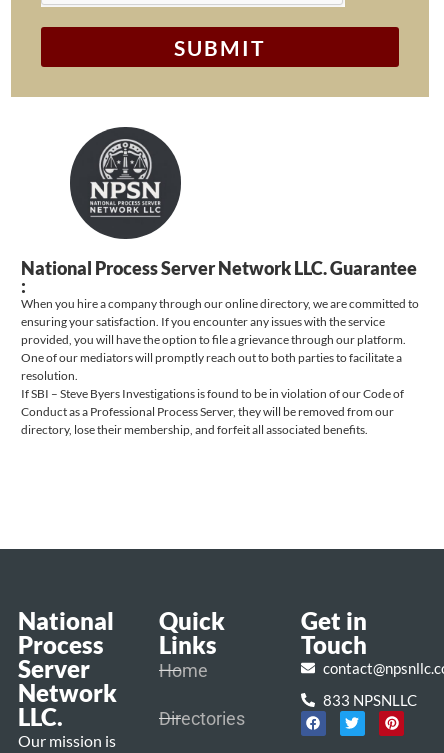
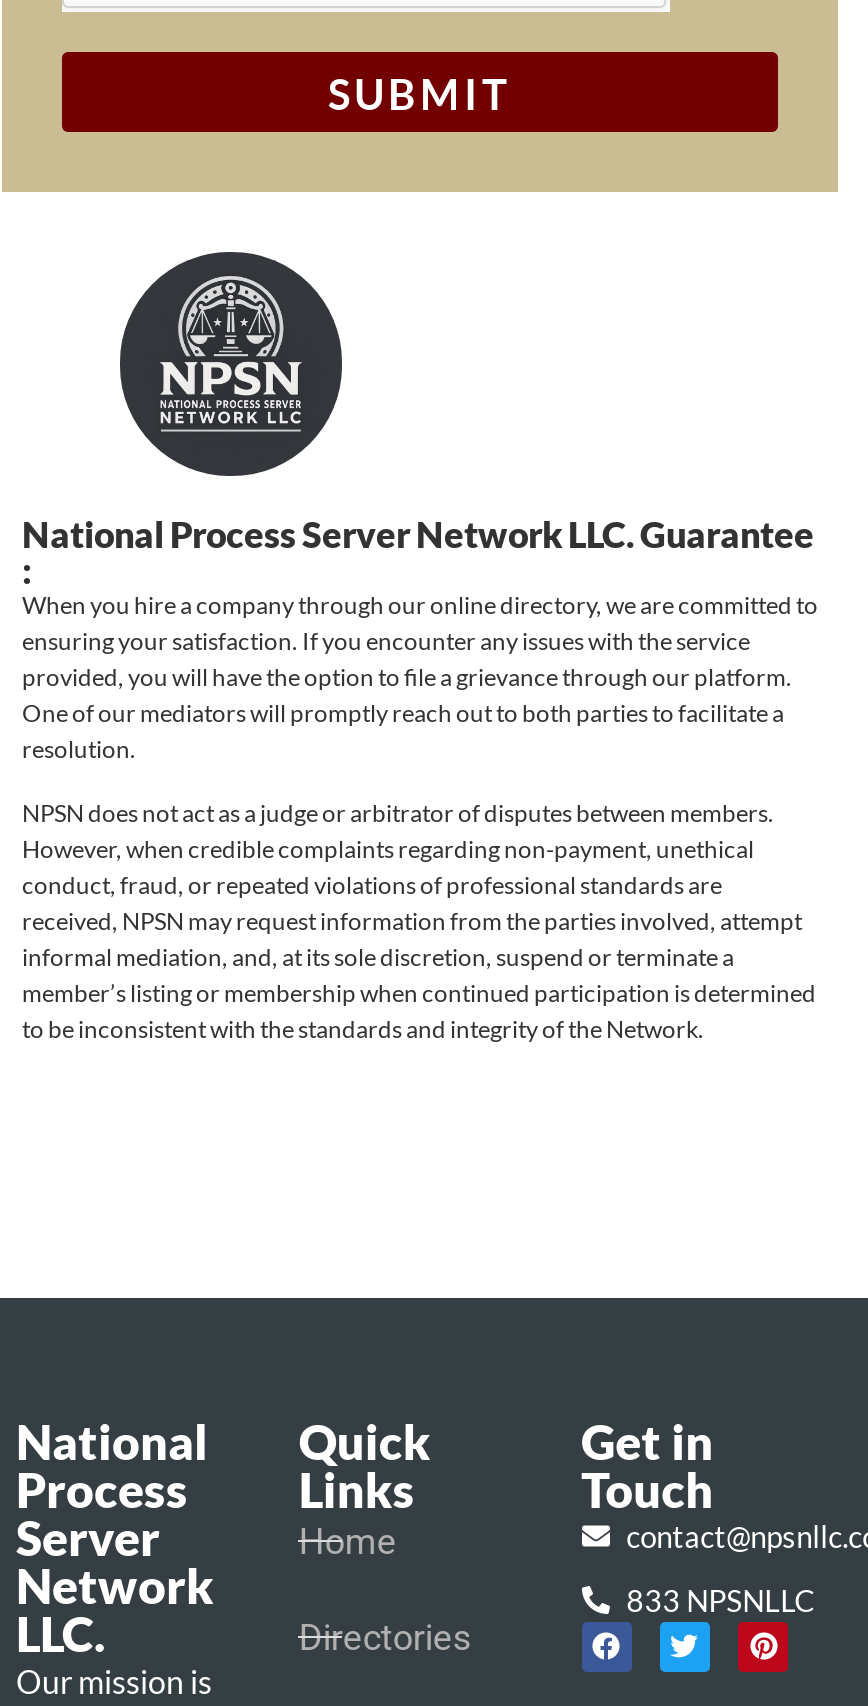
[21,386,404,437] If SBI – Steve Byers Investigations is found to be in violation of our Code of | Conduct as a Professional Process Server, they will be removed from our | directory, lose their membership, and forfeit all associated benefits. -> [22,799,816,1045] NPSN does not act as a judge or arbitrator of disputes between members. | However, when credible complaints regarding non-payment, unethical | conduct, fraud, or repeated violations of professional standards are | received, NPSN may request information from the parties involved, attempt | informal mediation, and, at its sole discretion, suspend or terminate a | member’s listing or membership when continued participation is determined | to be inconsistent with the standards and integrity of the Network.

